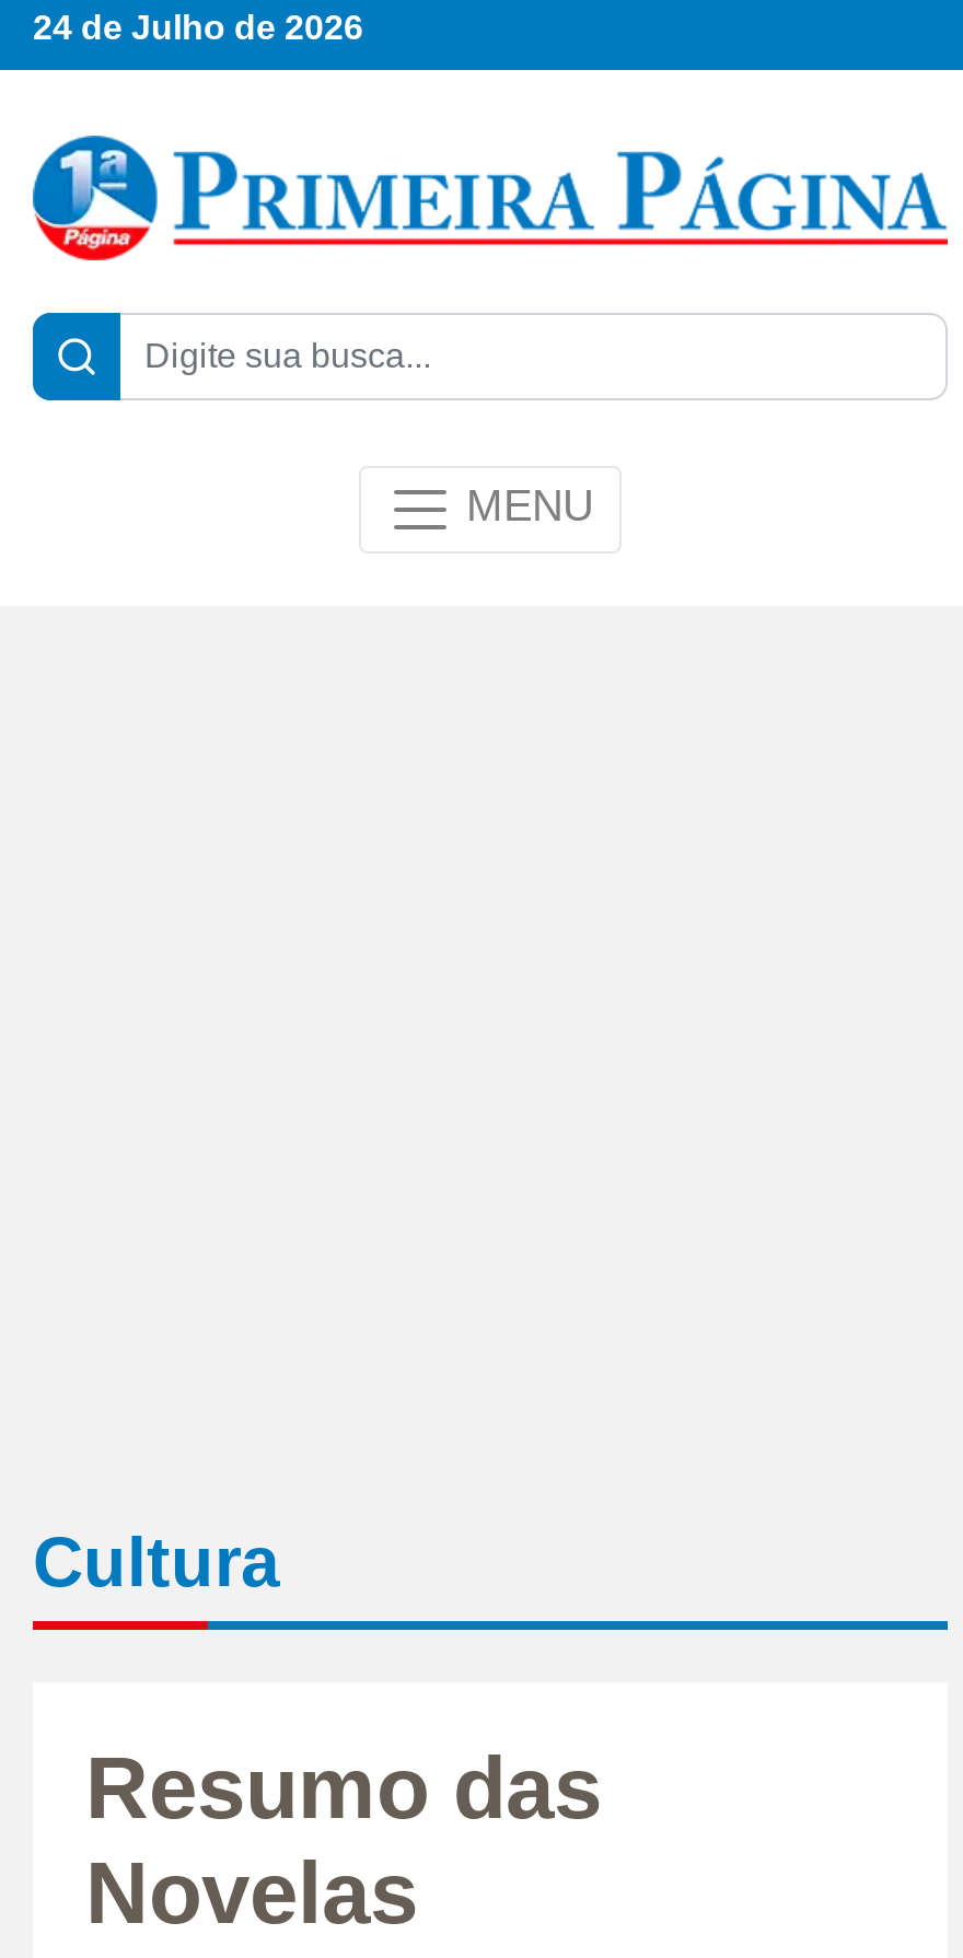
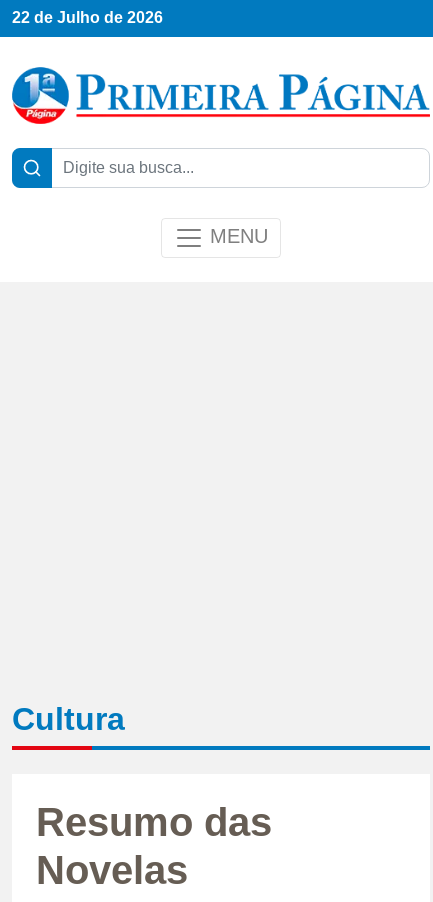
[33,10,363,47] 24 de Julho de 2026 -> [12,9,163,26] 22 de Julho de 2026

